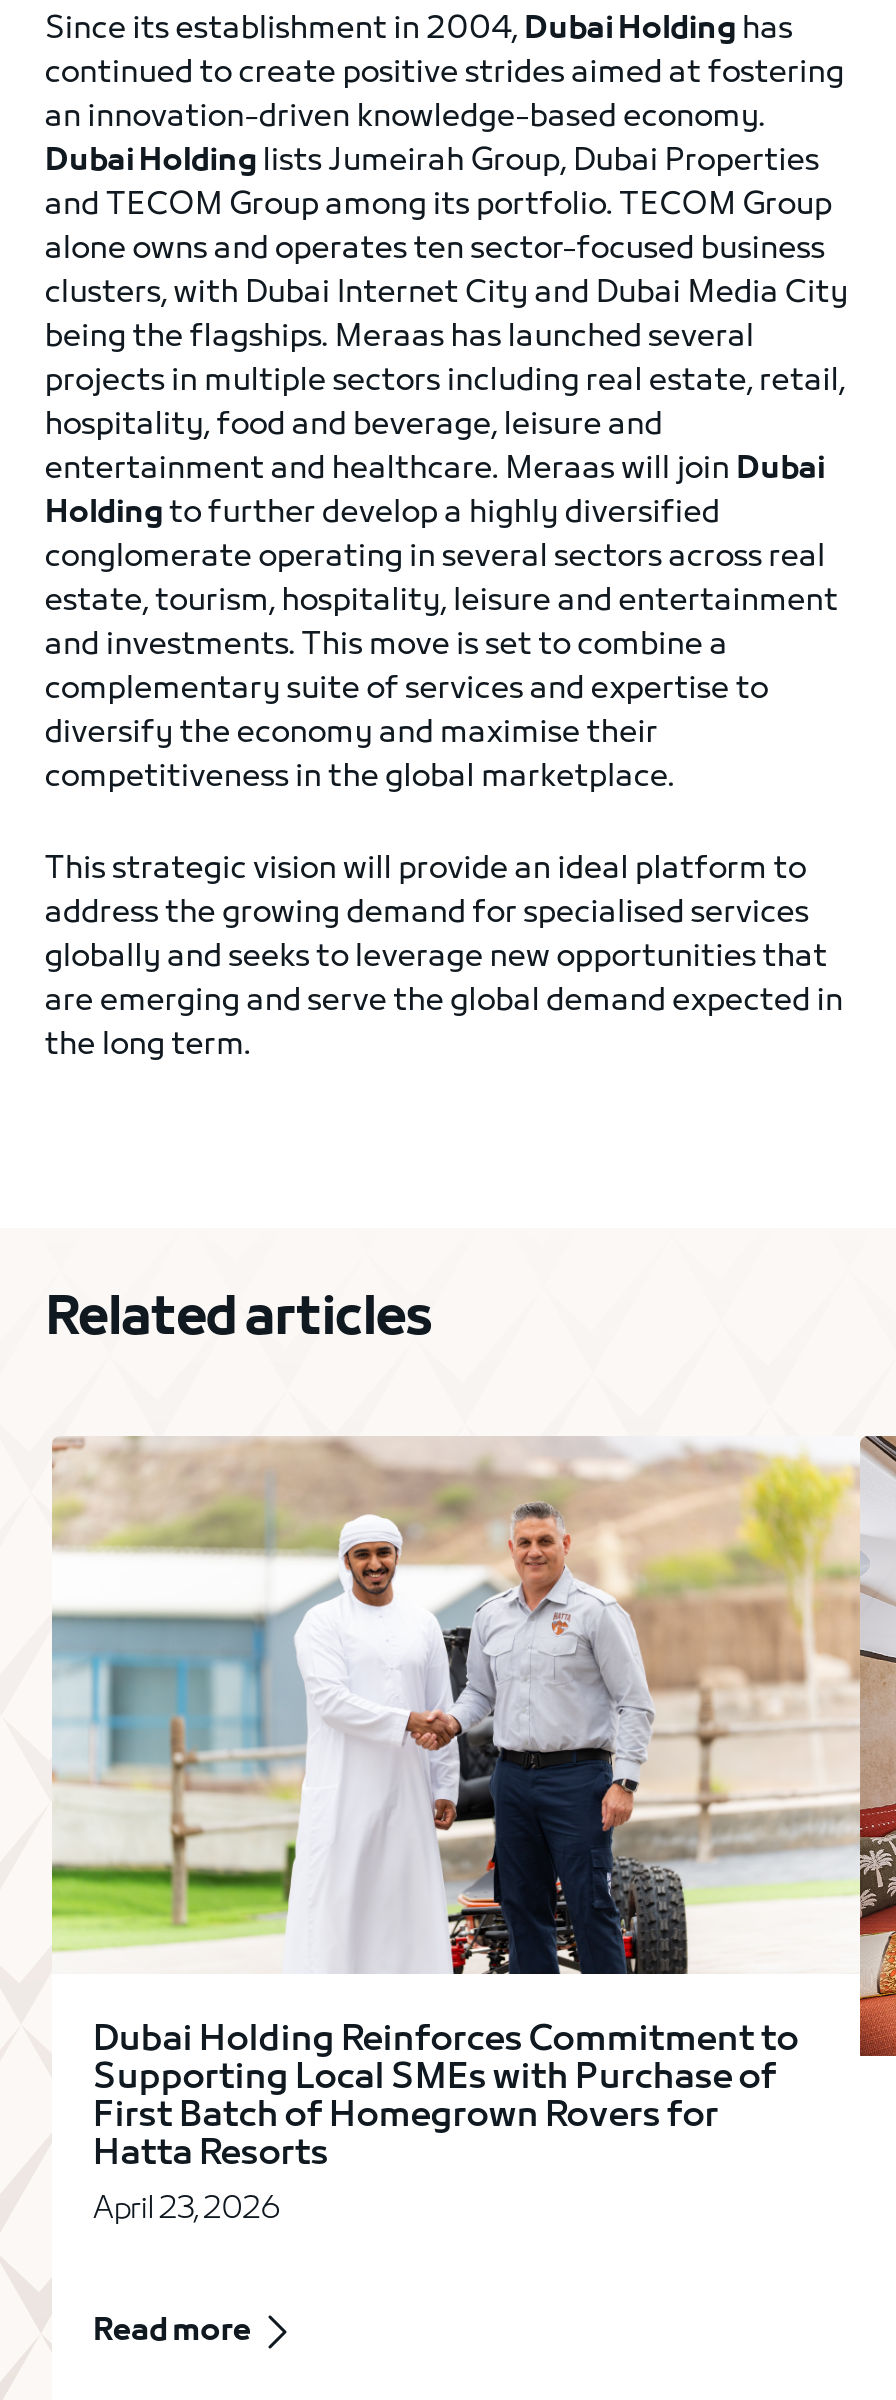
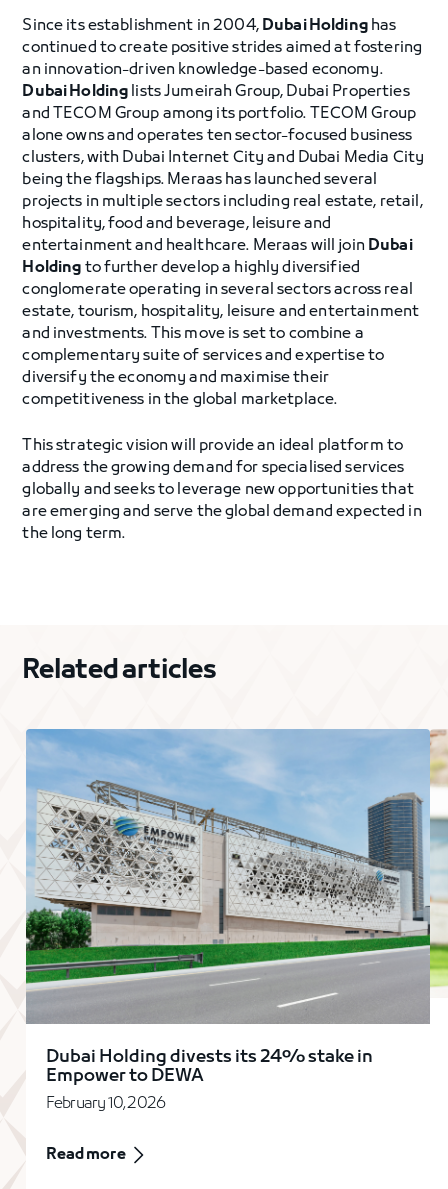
[50,1436,890,2230] [image] | Dubai Holding Reinforces Commitment to | Supporting Local SMEs with Purchase of | First Batch of Homegrown Rovers for | Hatta Resorts | April 23, 2026 -> [25,728,445,1114] [image] | Dubai Holding divests its 24% stake in | Empower to DEWA | February 10, 2026

